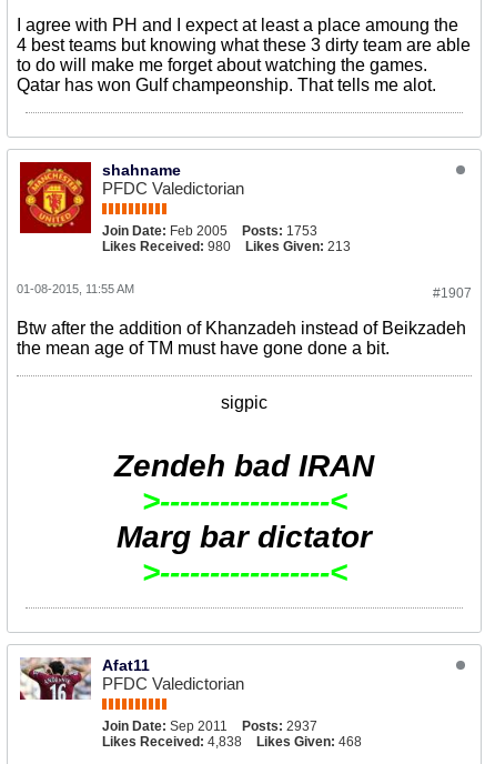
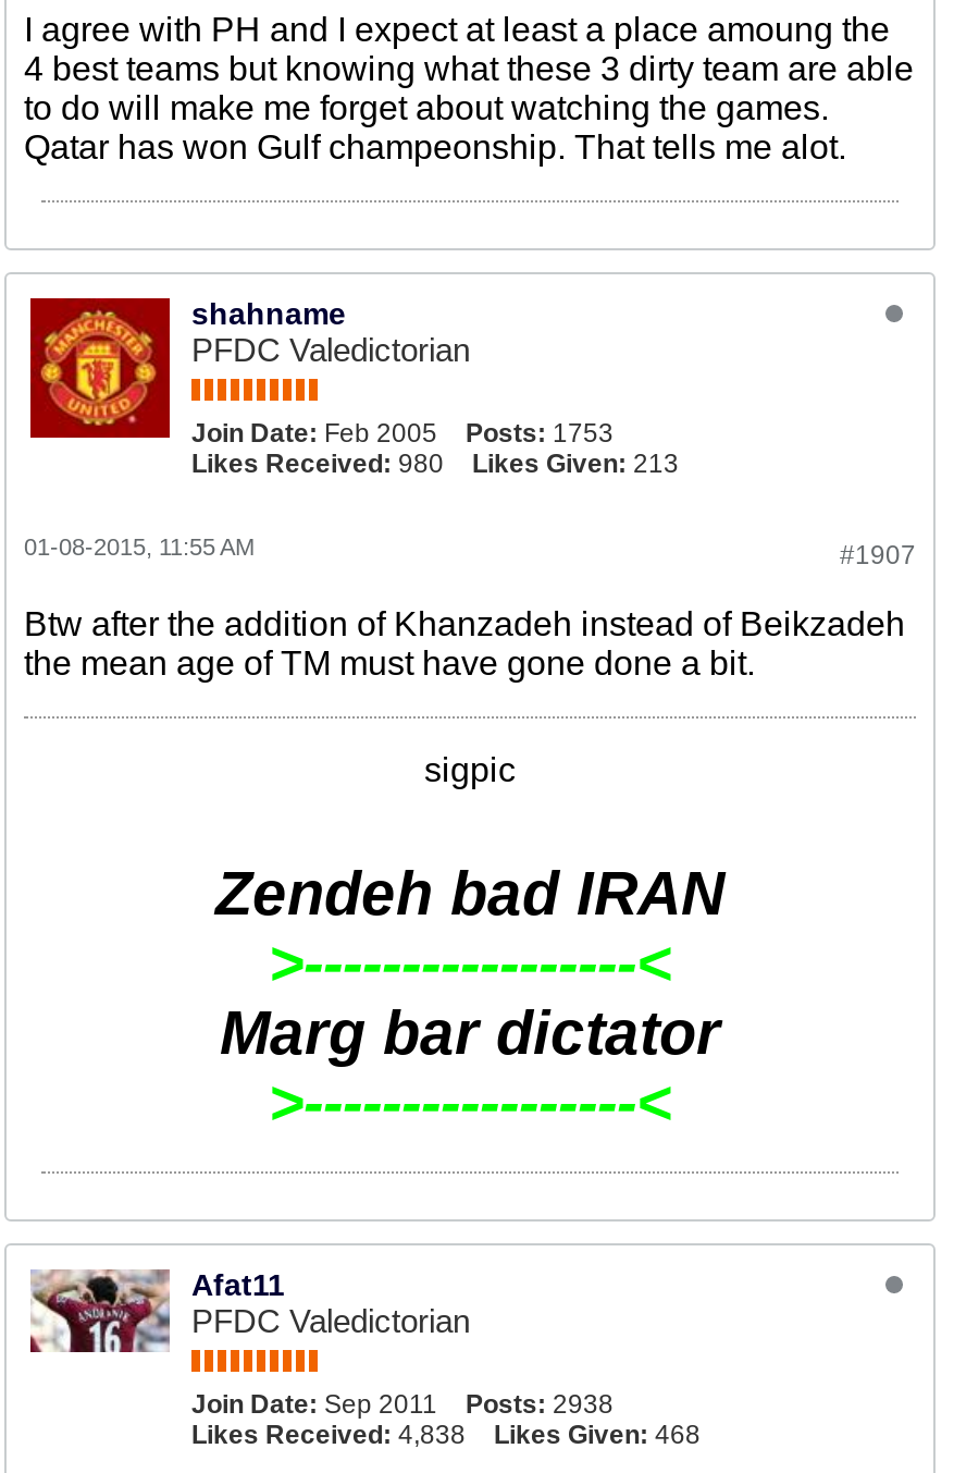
[102,718,317,734] Join Date: Sep 2011 Posts: 2937 -> [191,1389,614,1420] Join Date: Sep 2011 Posts: 2938

